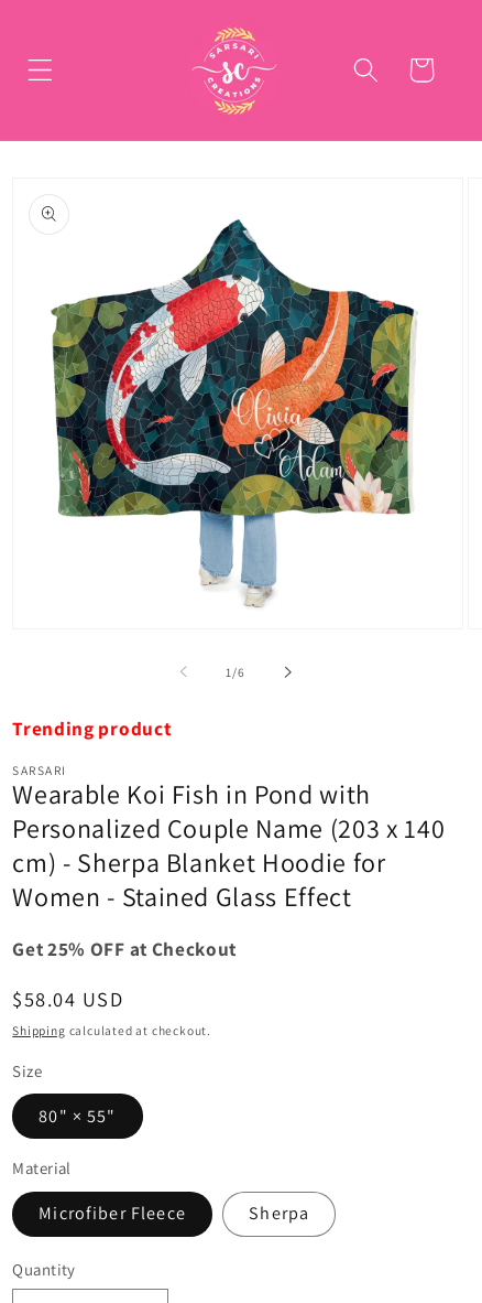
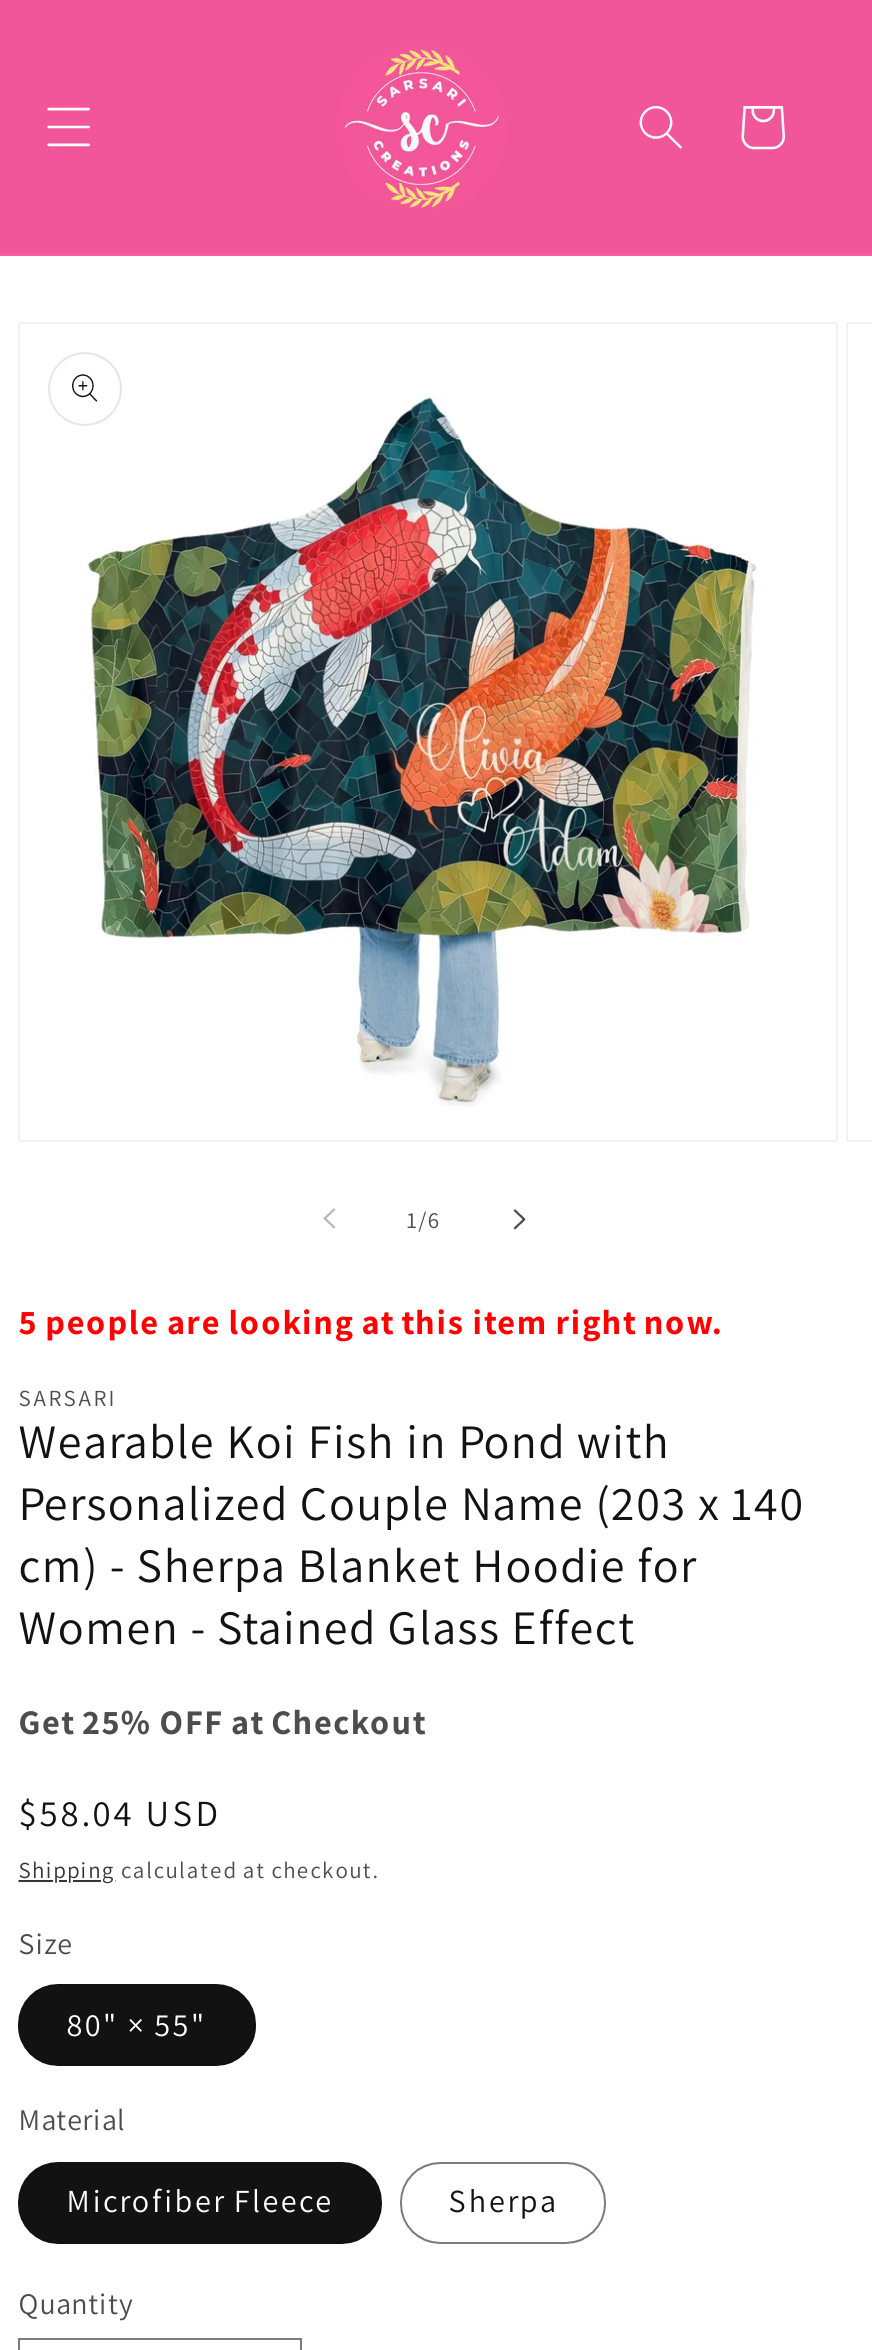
[12,715,171,741] Trending product -> [18,1298,723,1344] 5 people are looking at this item right now.

